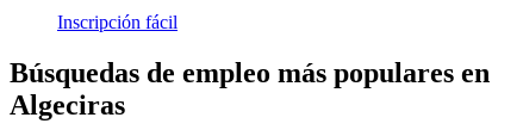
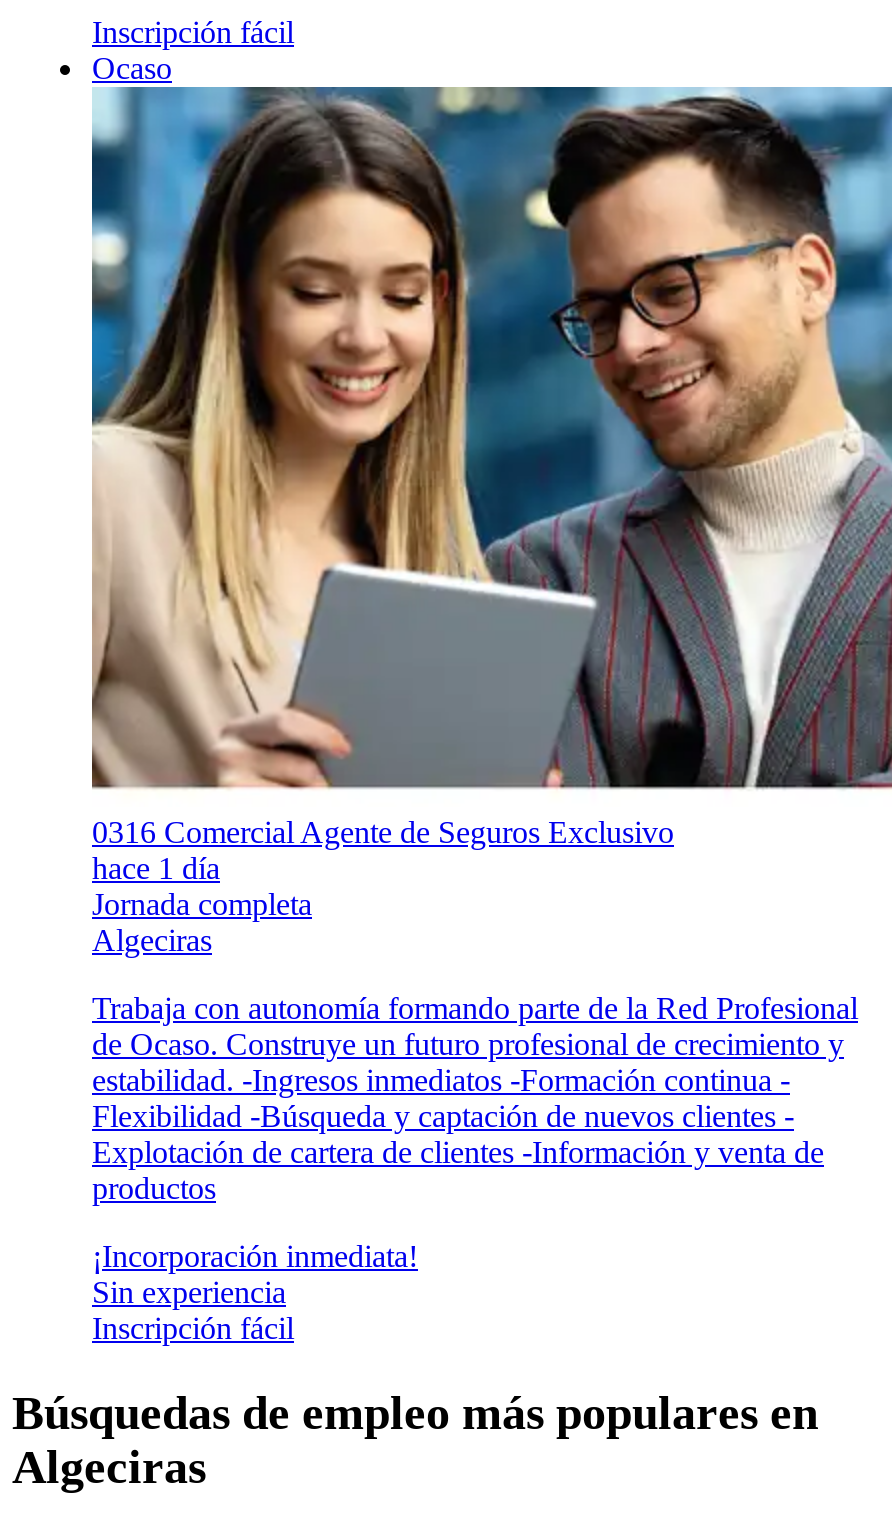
none -> [90,85,886,1345] [image] | 0316 Comercial Agente de Seguros Exclusivo | hace 1 día | Jornada completa | Algeciras | Trabaja con autonomía formando parte de la Red Profesional | de Ocaso. Construye un futuro profesional de crecimiento y | estabilidad. -Ingresos inmediatos -Formación continua - | Flexibilidad -Búsqueda y captación de nuevos clientes - | Explotación de cartera de clientes -Información y venta de | productos | ¡Incorporación inmediata! | Sin experiencia | Inscripción fácil
none -> [92,51,172,85] Ocaso

